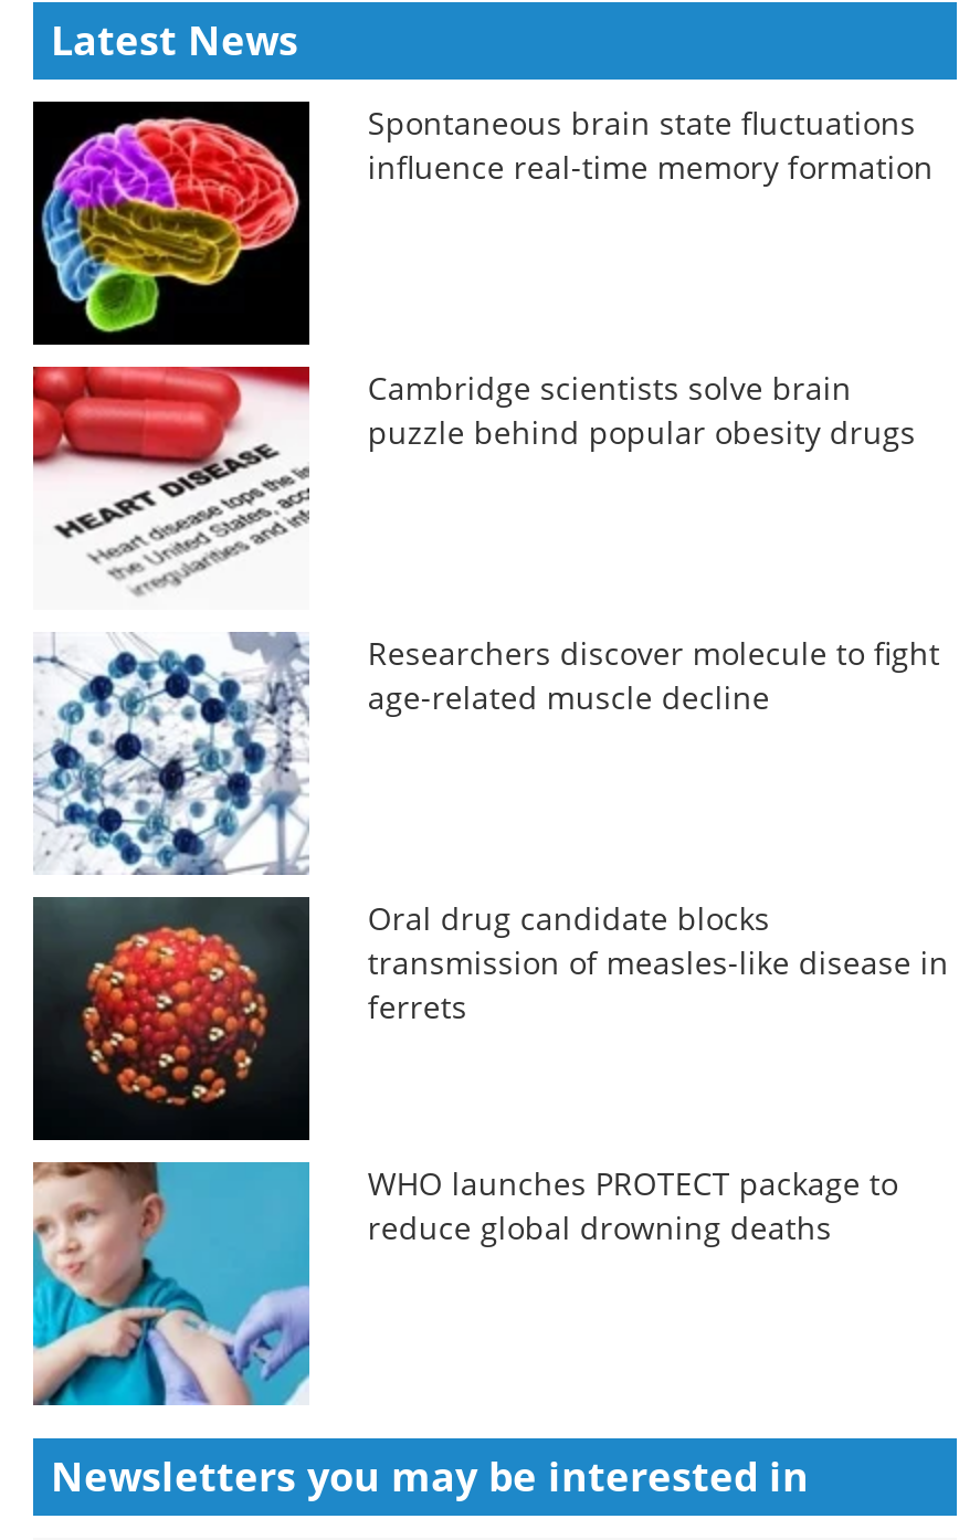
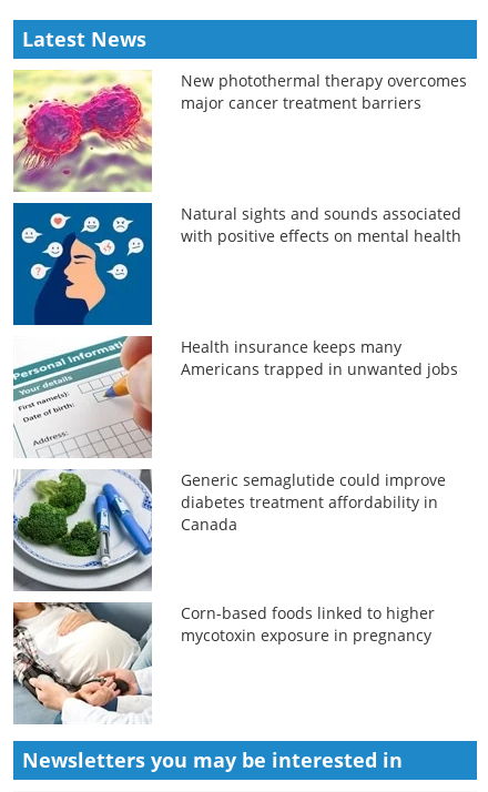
[31,99,933,347] [image] | Spontaneous brain state fluctuations | influence real-time memory formation -> [13,70,467,192] [image] | New photothermal therapy overcomes | major cancer treatment barriers
[31,365,915,610] [image] | Cambridge scientists solve brain | puzzle behind popular obesity drugs -> [12,202,462,326] [image] | Natural sights and sounds associated | with positive effects on mental health
[33,632,940,875] [image] | Researchers discover molecule to fight | age-related muscle decline -> [12,335,458,458] [image] | Health insurance keeps many | Americans trapped in unwanted jobs
[31,895,949,1142] [image] | Oral drug candidate blocks | transmission of measles-like disease in | ferrets -> [12,469,446,591] [image] | Generic semaglutide could improve | diabetes treatment affordability in | Canada
[31,1160,898,1407] [image] | WHO launches PROTECT package to | reduce global drowning deaths -> [12,601,435,725] [image] | Corn-based foods linked to higher | mycotoxin exposure in pregnancy

